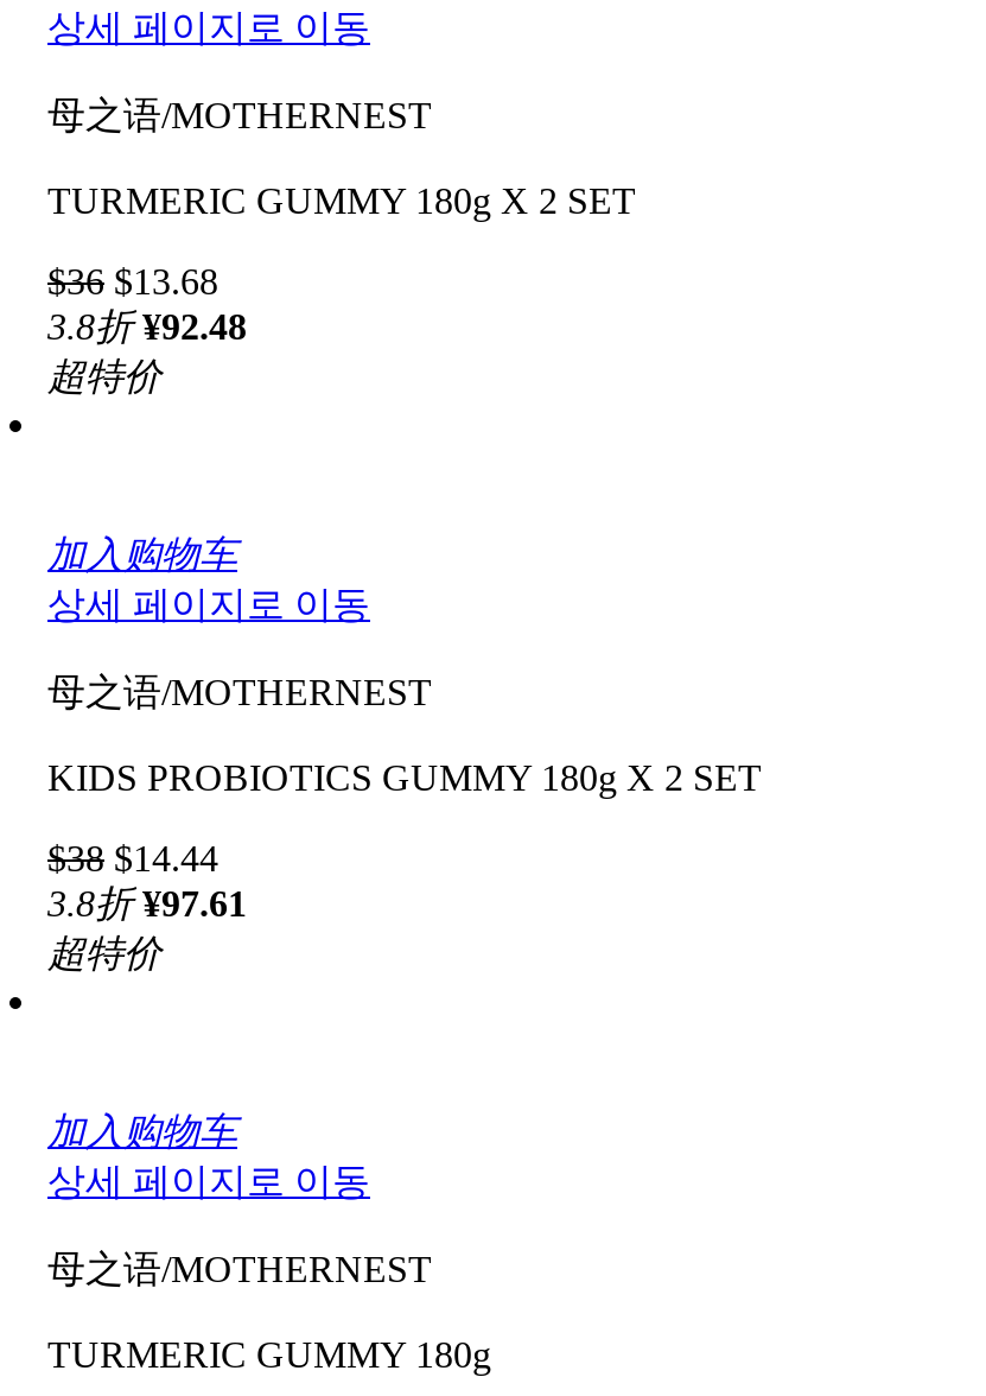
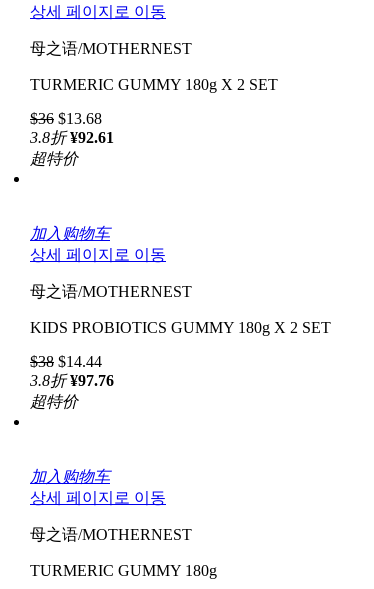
[47,306,247,346] 3.8折 ¥92.48 -> [30,129,114,146] 3.8折 ¥92.61
[47,883,247,923] 3.8折 ¥97.61 -> [30,372,114,389] 3.8折 ¥97.76

